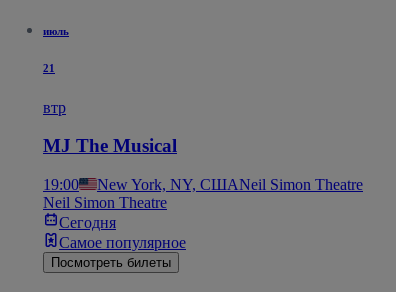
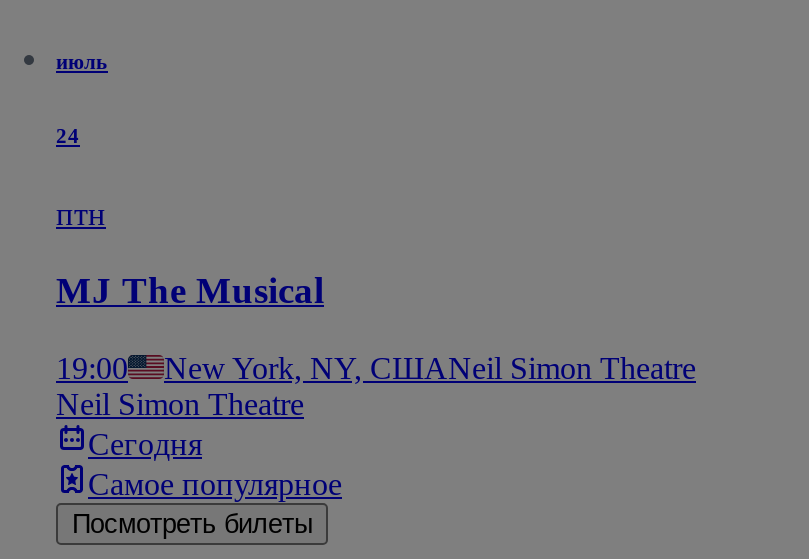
[43,62,55,74] 21 -> [56,123,80,147] 24
[43,99,66,116] втр -> [56,196,106,230] птн

